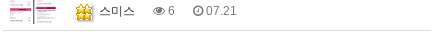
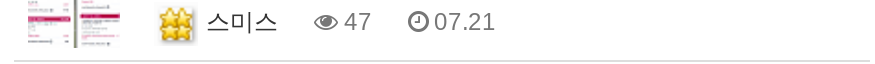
[165,4,237,18] 6 07.21 -> [338,9,496,37] 47 07.21

